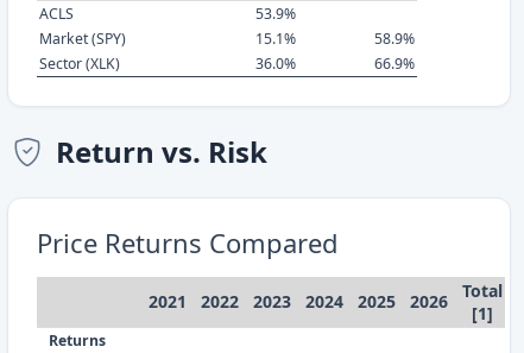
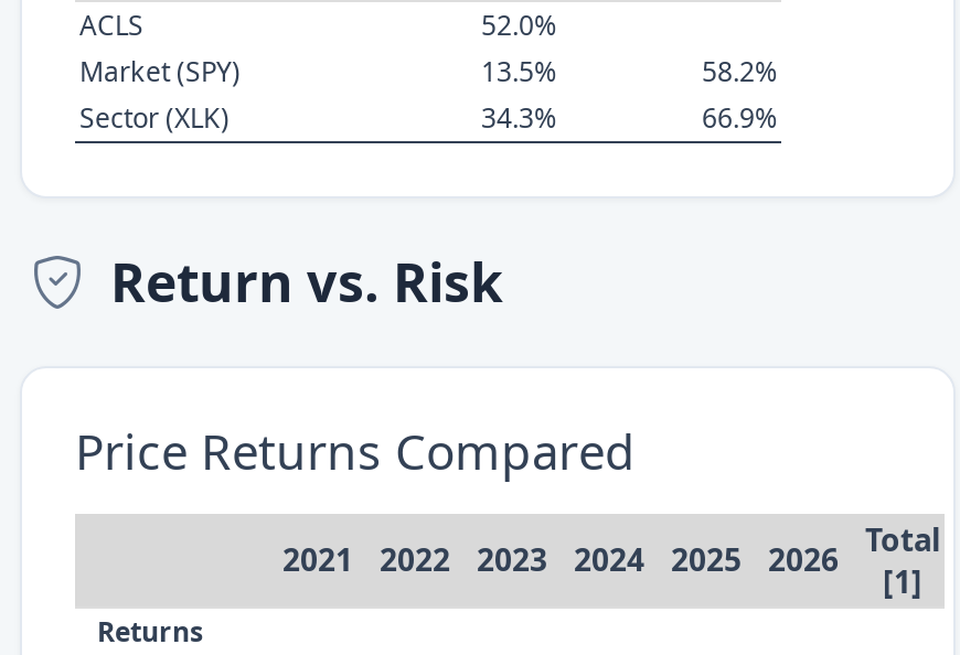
[255,4,296,24] 53.9% -> [481,7,556,44] 52.0%
[255,29,296,49] 15.1% -> [481,53,556,90] 13.5%
[374,29,415,49] 58.9% -> [702,53,777,90] 58.2%
[255,53,296,74] 36.0% -> [481,99,556,137] 34.3%

